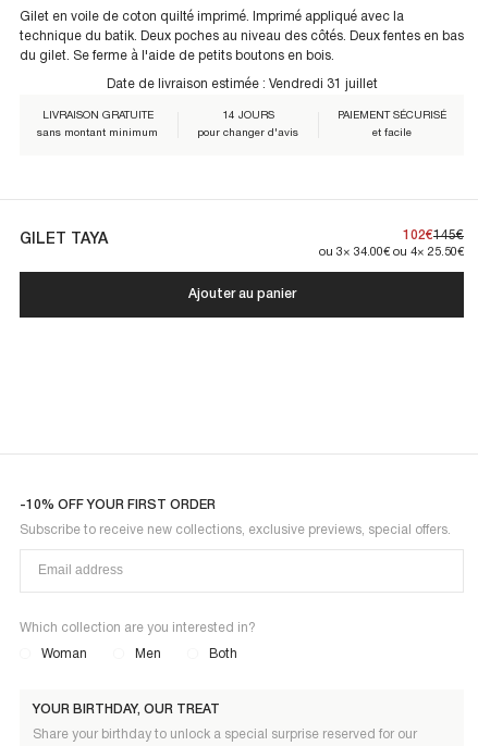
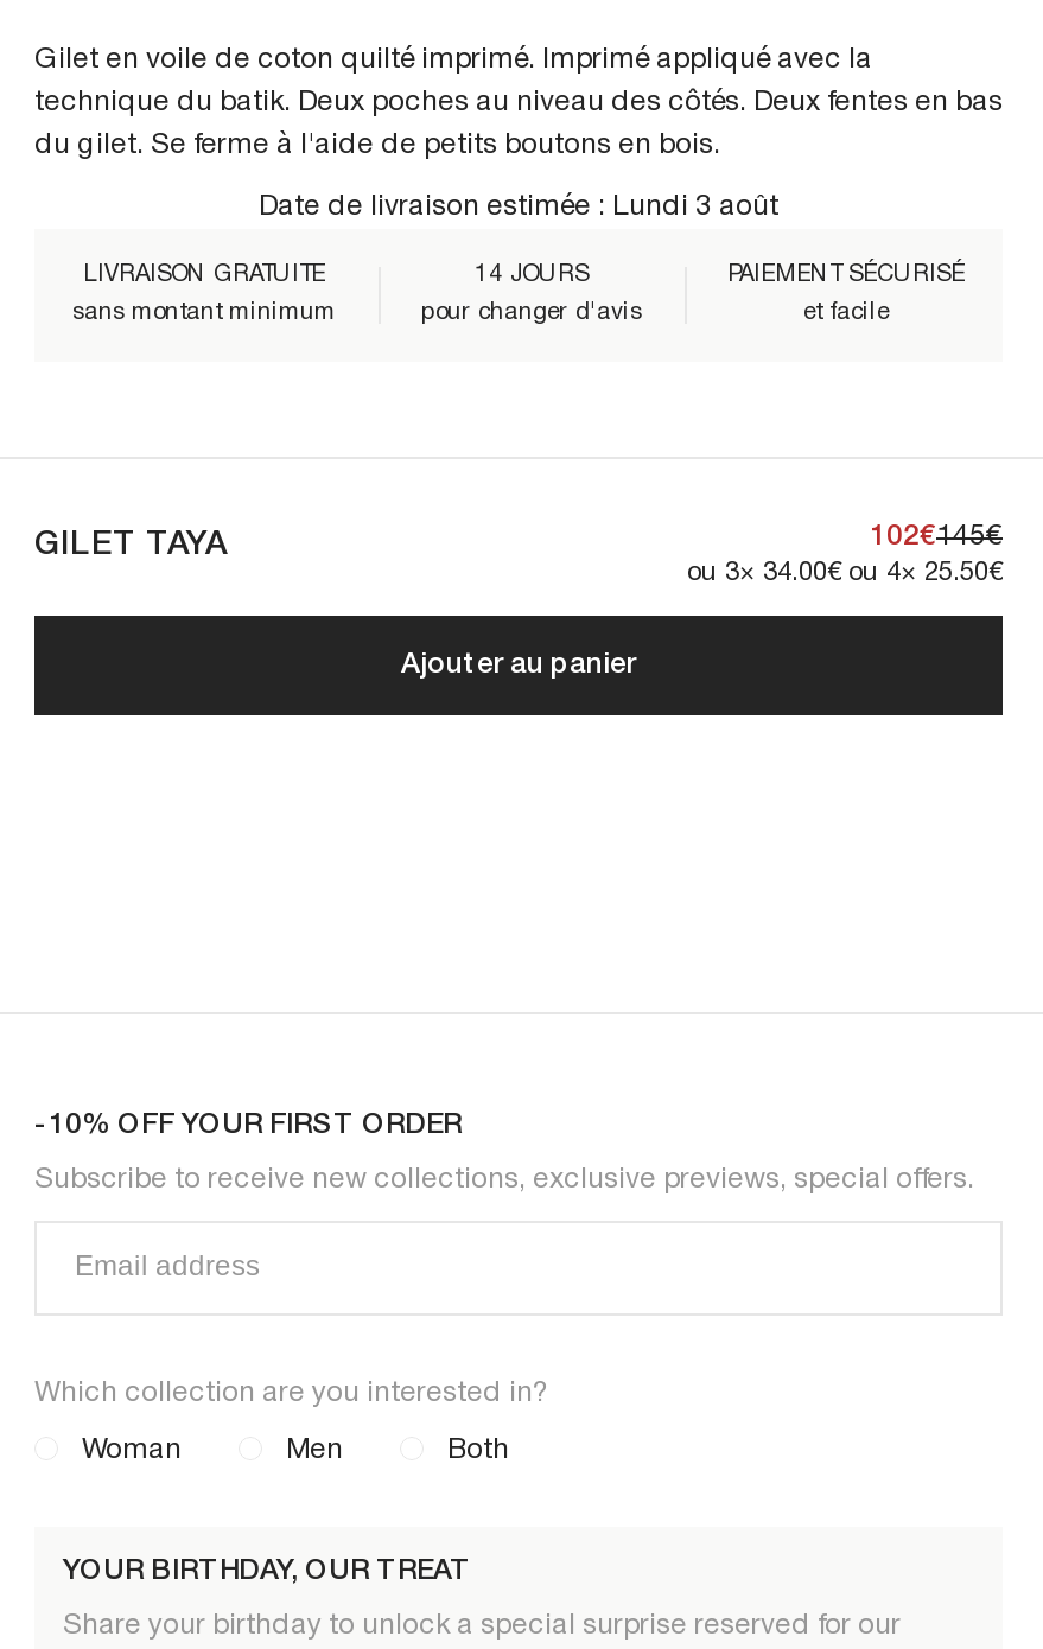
[106,78,377,90] Date de livraison estimée : Vendredi 31 juillet -> [259,193,778,219] Date de livraison estimée : Lundi 3 août

